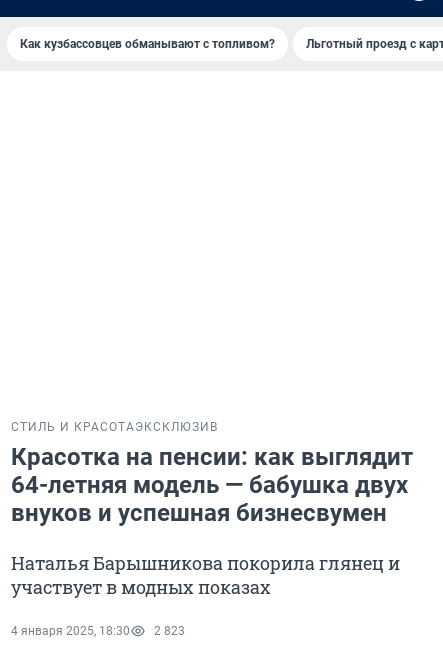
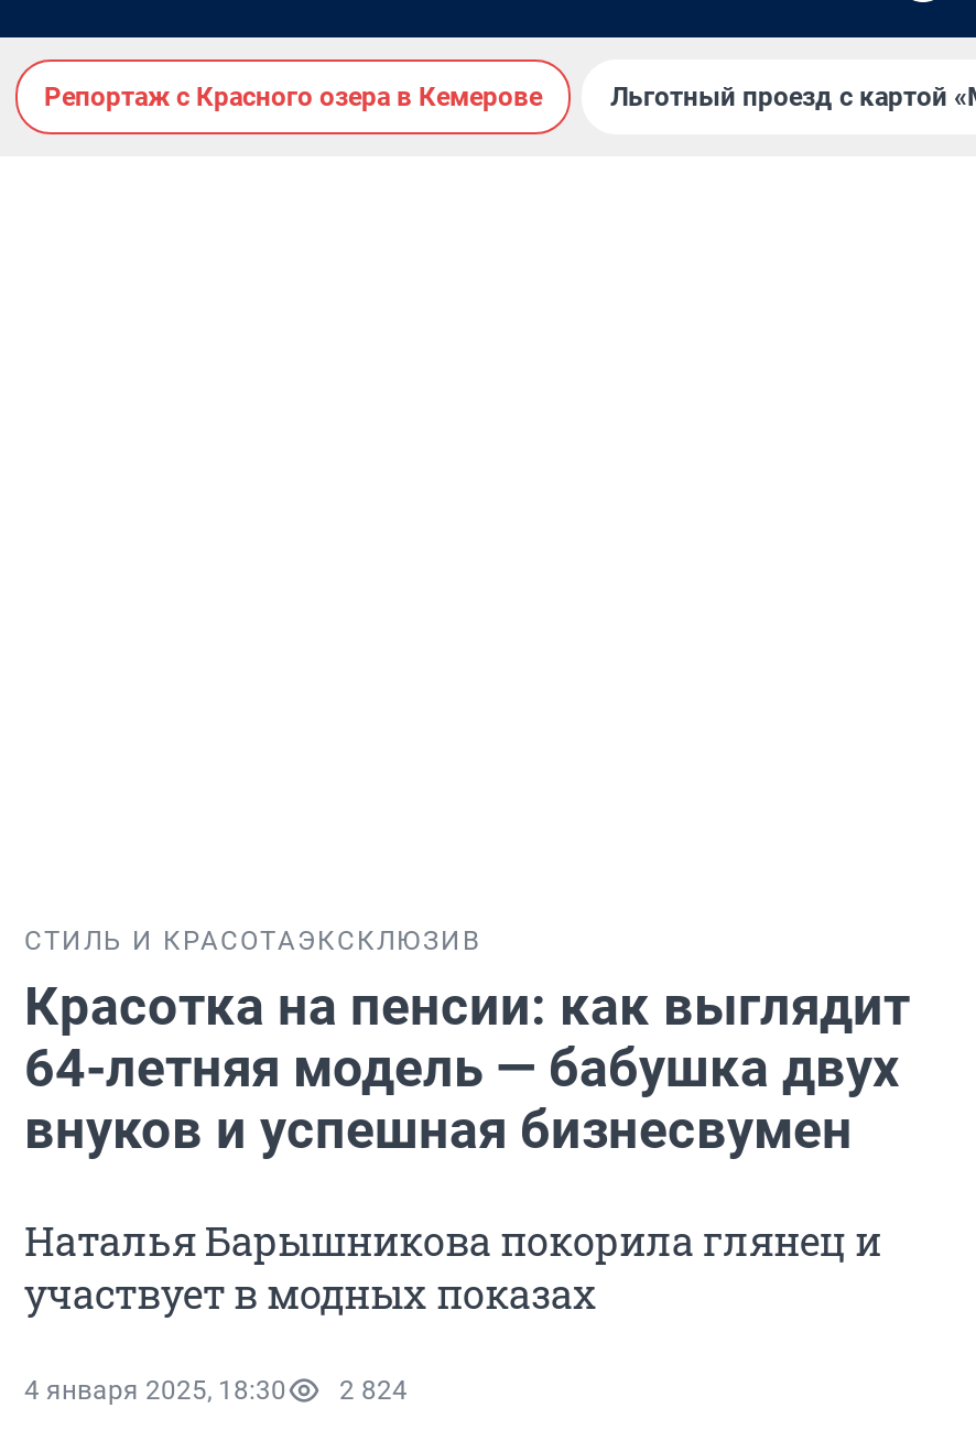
[20,37,275,51] Как кузбассовцев обманывают с топливом? -> [44,82,542,112] Репортаж с Красного озера в Кемерове
[11,624,185,638] 4 января 2025, 18:30 2 823 -> [24,1375,408,1406] 4 января 2025, 18:30 2 824

